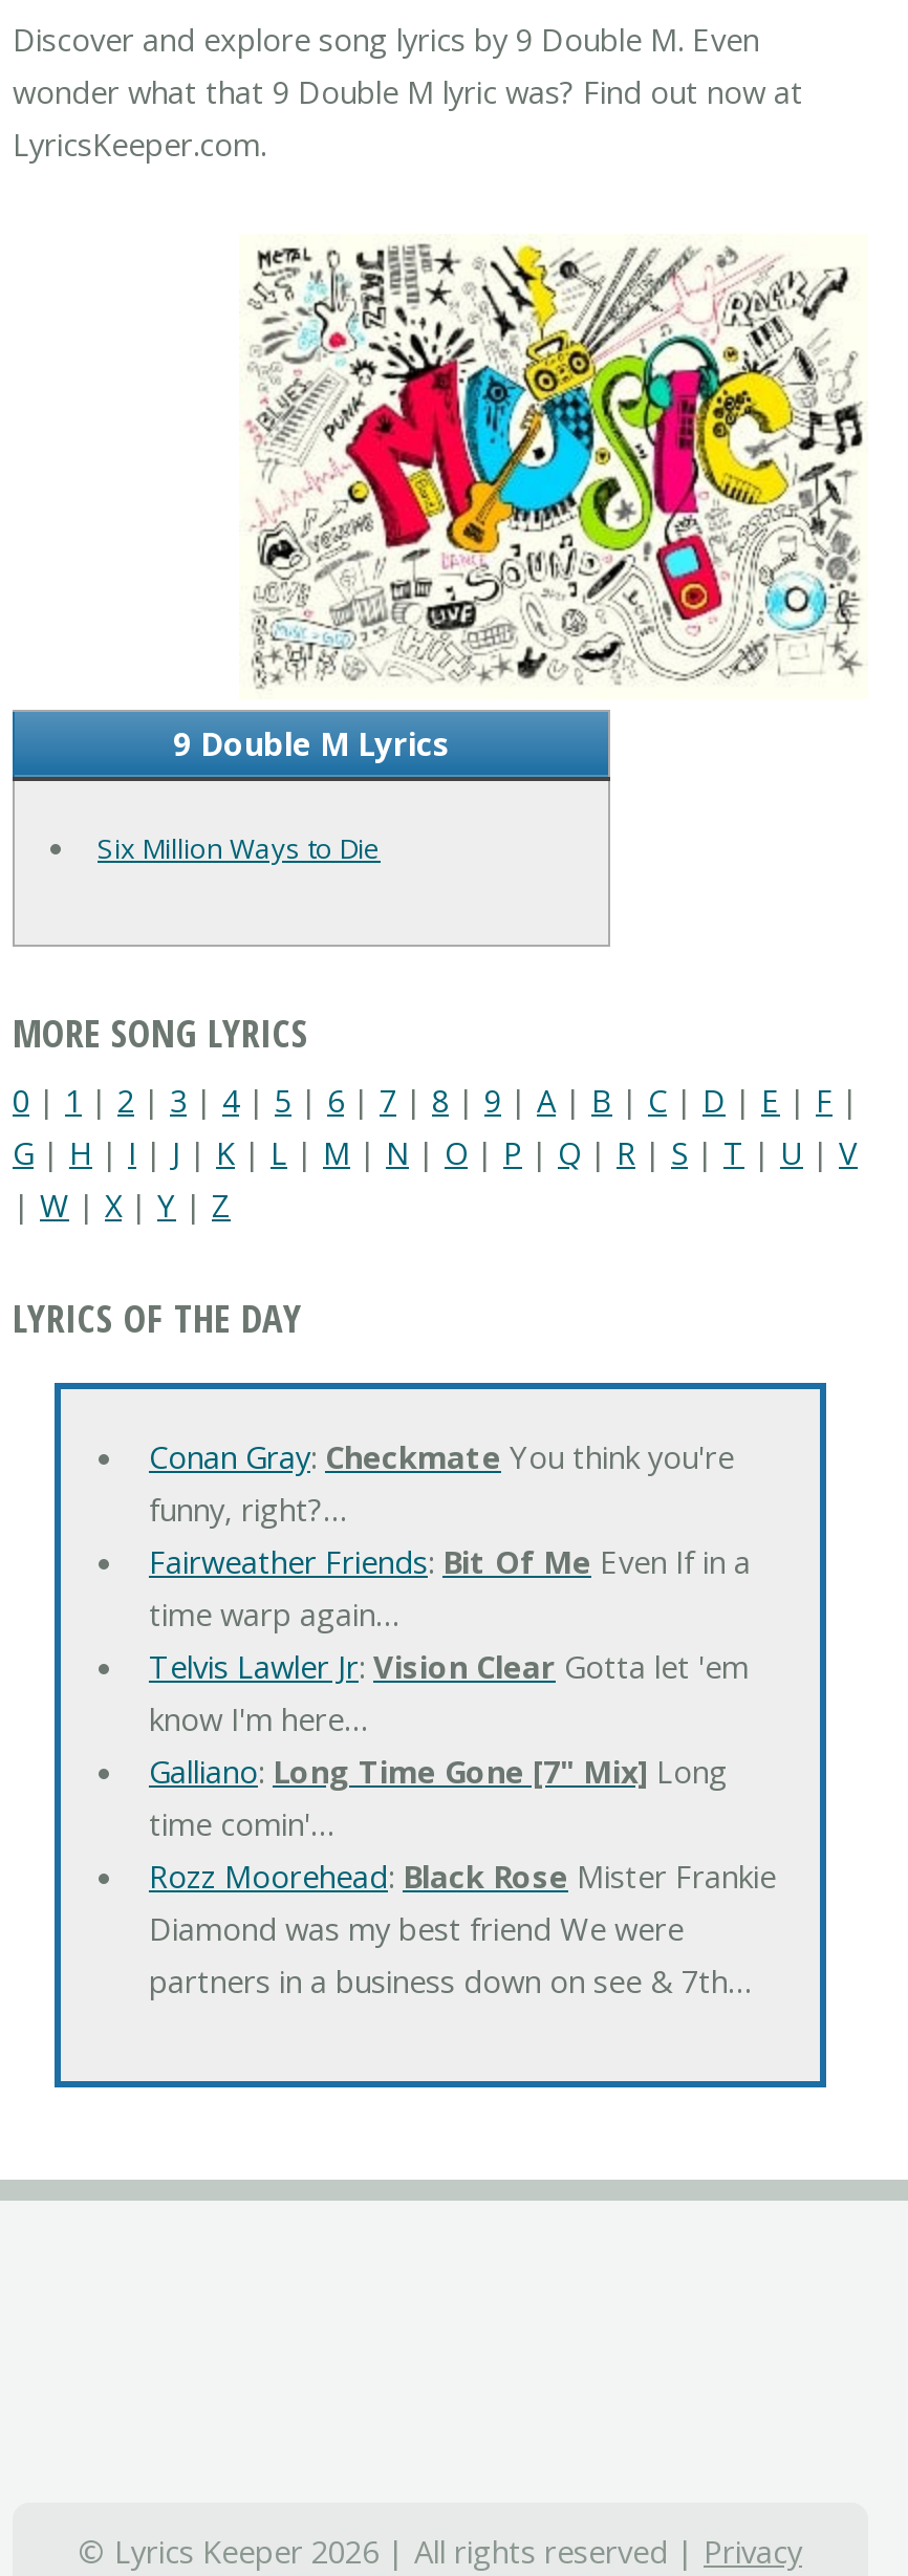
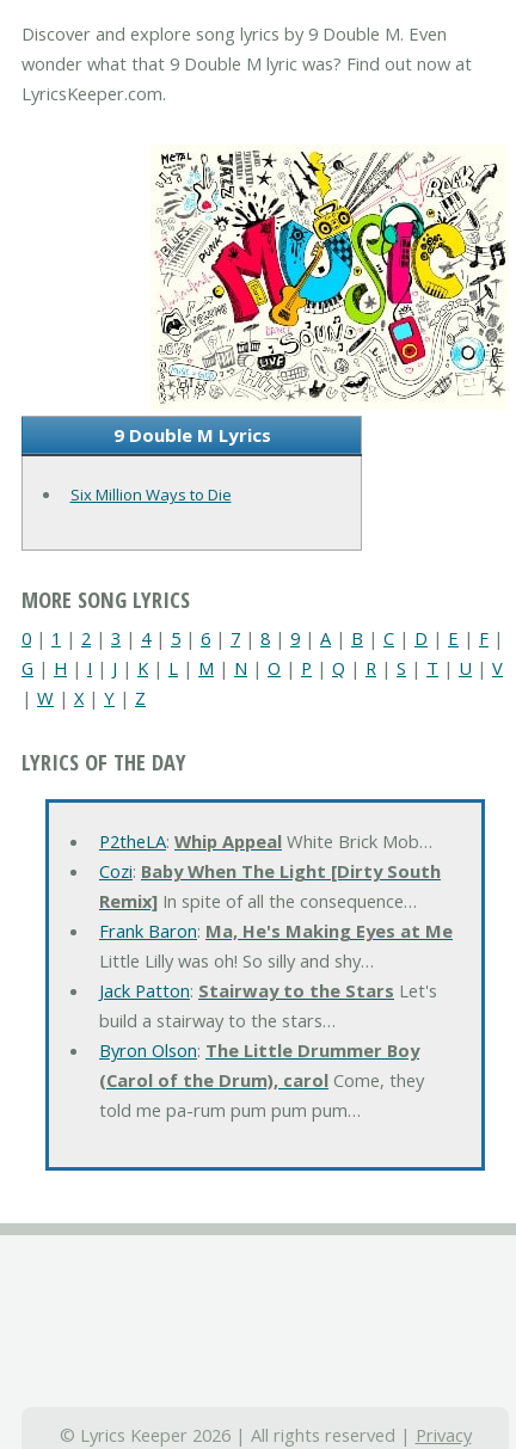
[149,1436,776,2002] Conan Gray: Checkmate You think you're | funny, right?… | Fairweather Friends: Bit Of Me Even If in a | time warp again… | Telvis Lawler Jr: Vision Clear Gotta let 'em | know I'm here… | Galliano: Long Time Gone [7" Mix] Long | time comin'… | Rozz Moorehead: Black Rose Mister Frankie | Diamond was my best friend We were | partners in a business down on see & 7th… -> [99,830,453,1122] P2theLA: Whip Appeal White Brick Mob… | Cozi: Baby When The Light [Dirty South | Remix] In spite of all the consequence… | Frank Baron: Ma, He's Making Eyes at Me | Little Lilly was oh! So silly and shy… | Jack Patton: Stairway to the Stars Let's | build a stairway to the stars… | Byron Olson: The Little Drummer Boy | (Carol of the Drum), carol Come, they | told me pa-rum pum pum pum…

